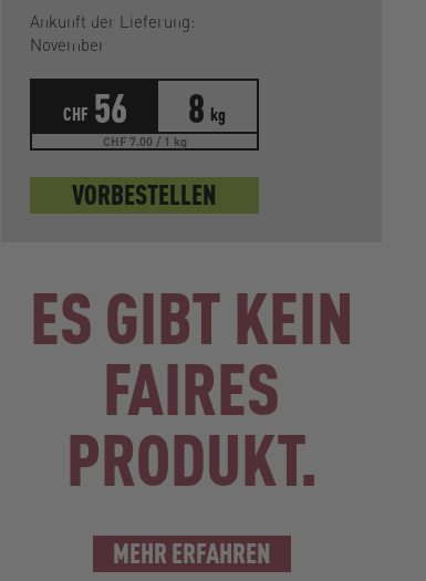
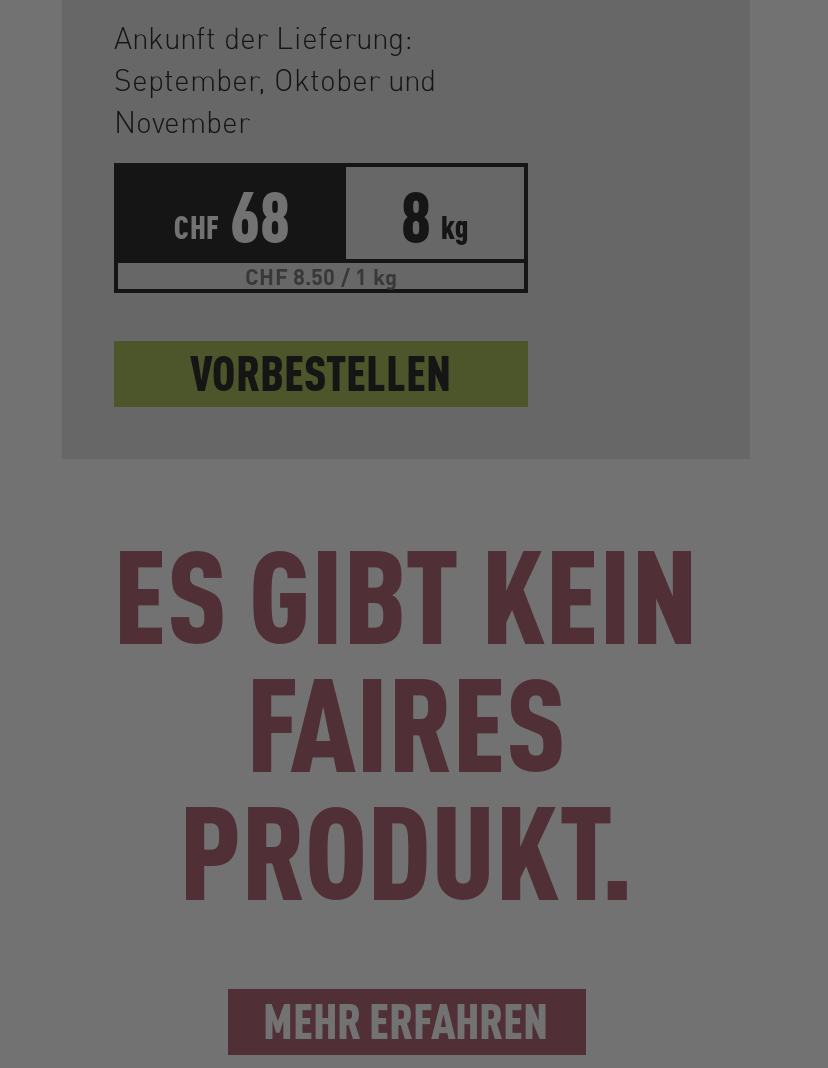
none -> [114,60,436,98] September, Oktober und
[63,84,127,130] CHF 56 -> [174,172,290,256] CHF 68
[102,133,186,148] CHF 7.00 / 1 kg -> [245,262,397,288] CHF 8.50 / 1 kg

